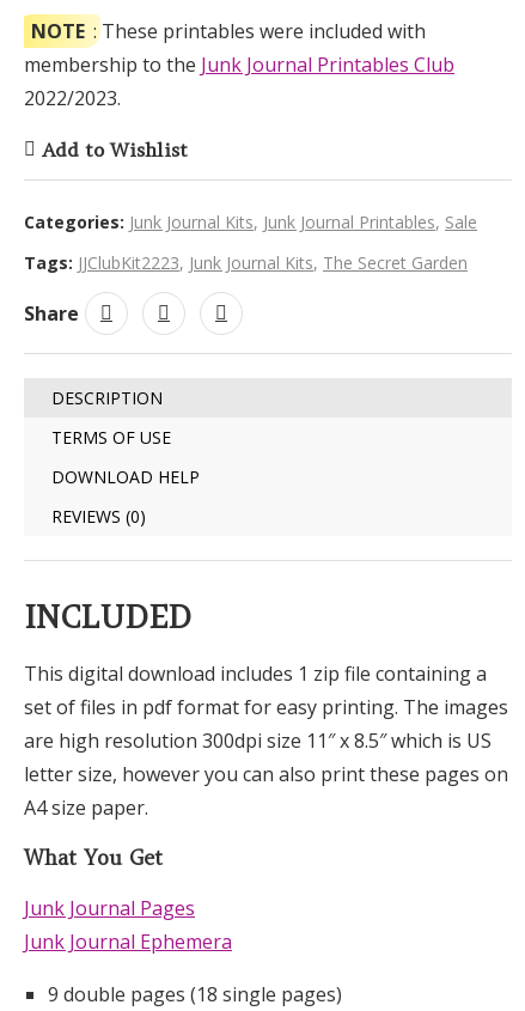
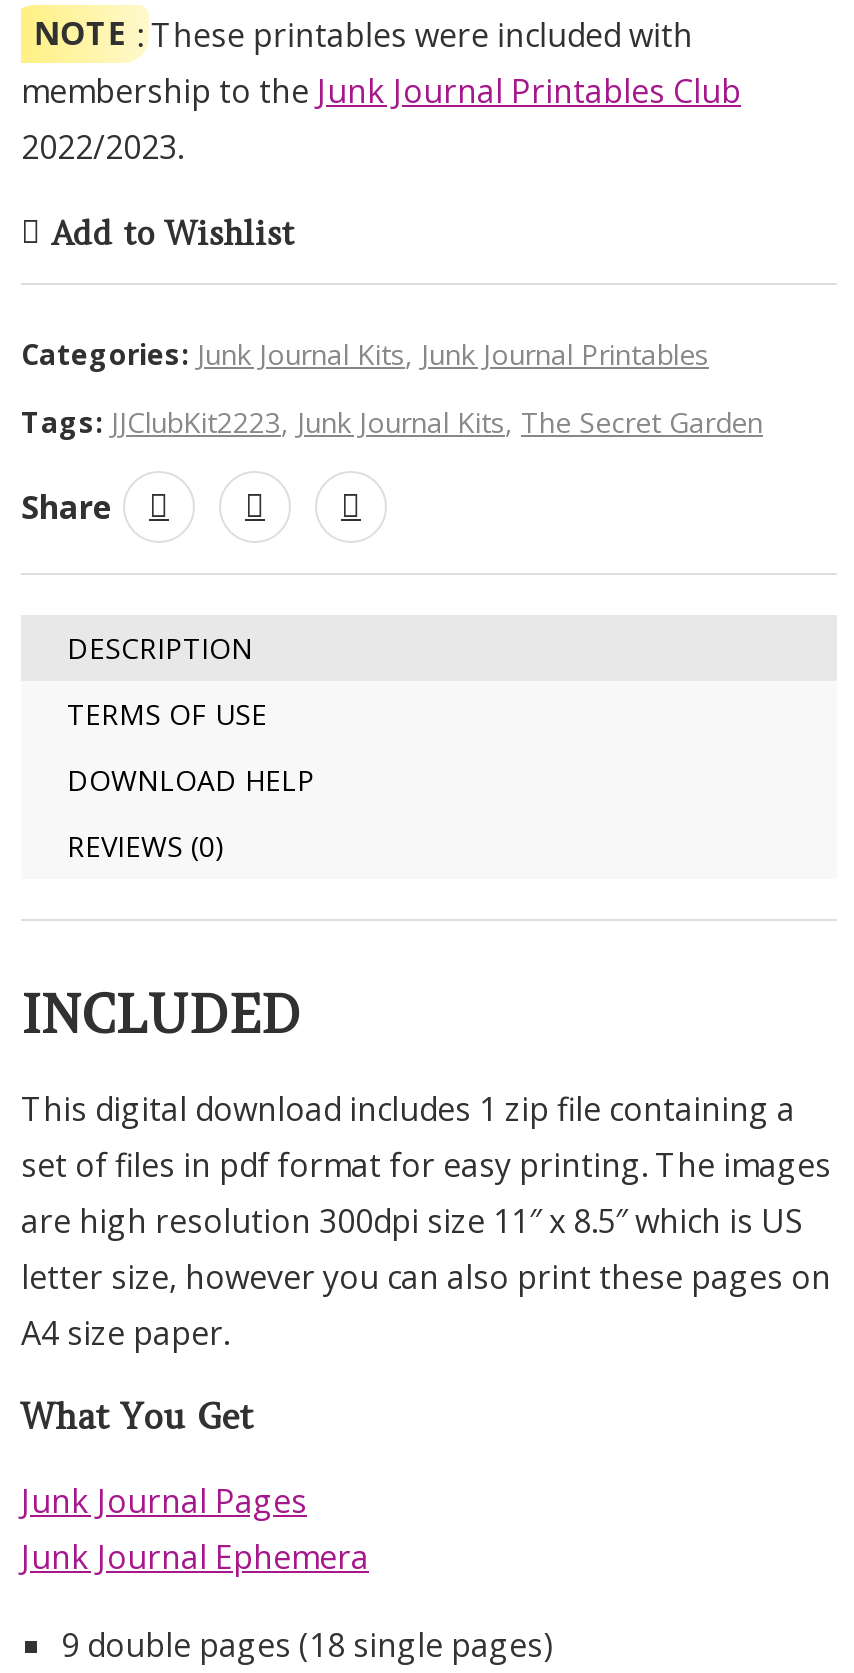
[24,211,477,234] Categories: Junk Journal Kits, Junk Journal Printables, Sale -> [21,336,709,374] Categories: Junk Journal Kits, Junk Journal Printables

